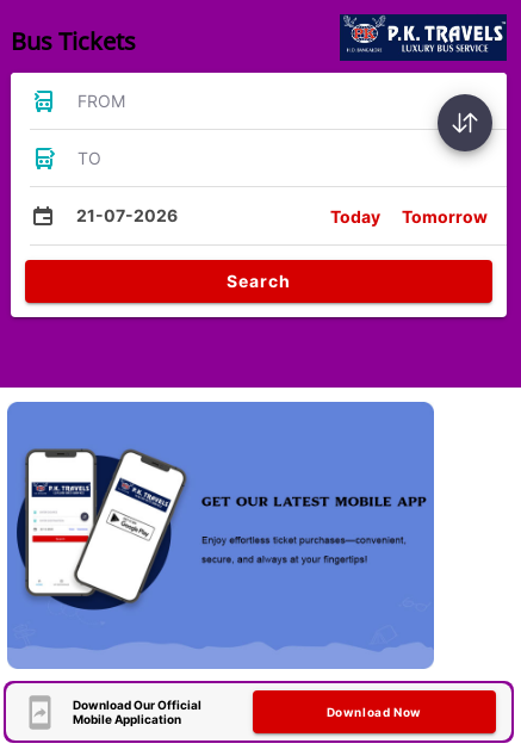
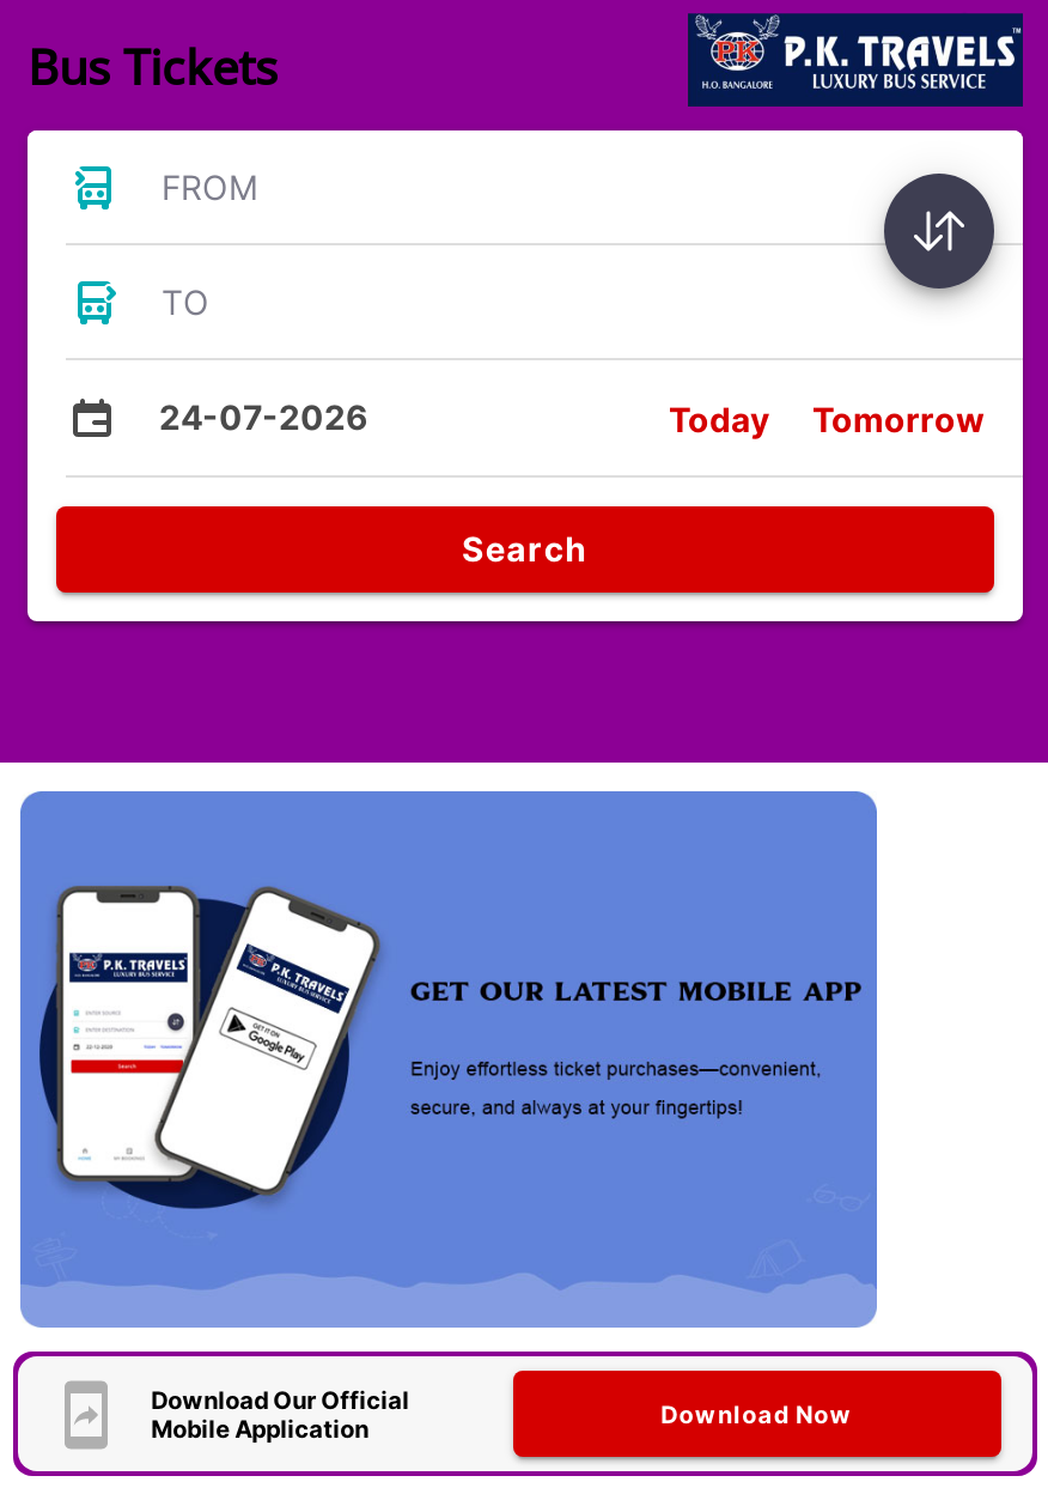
[76,205,178,225] 21-07-2026 -> [159,396,367,437] 24-07-2026

